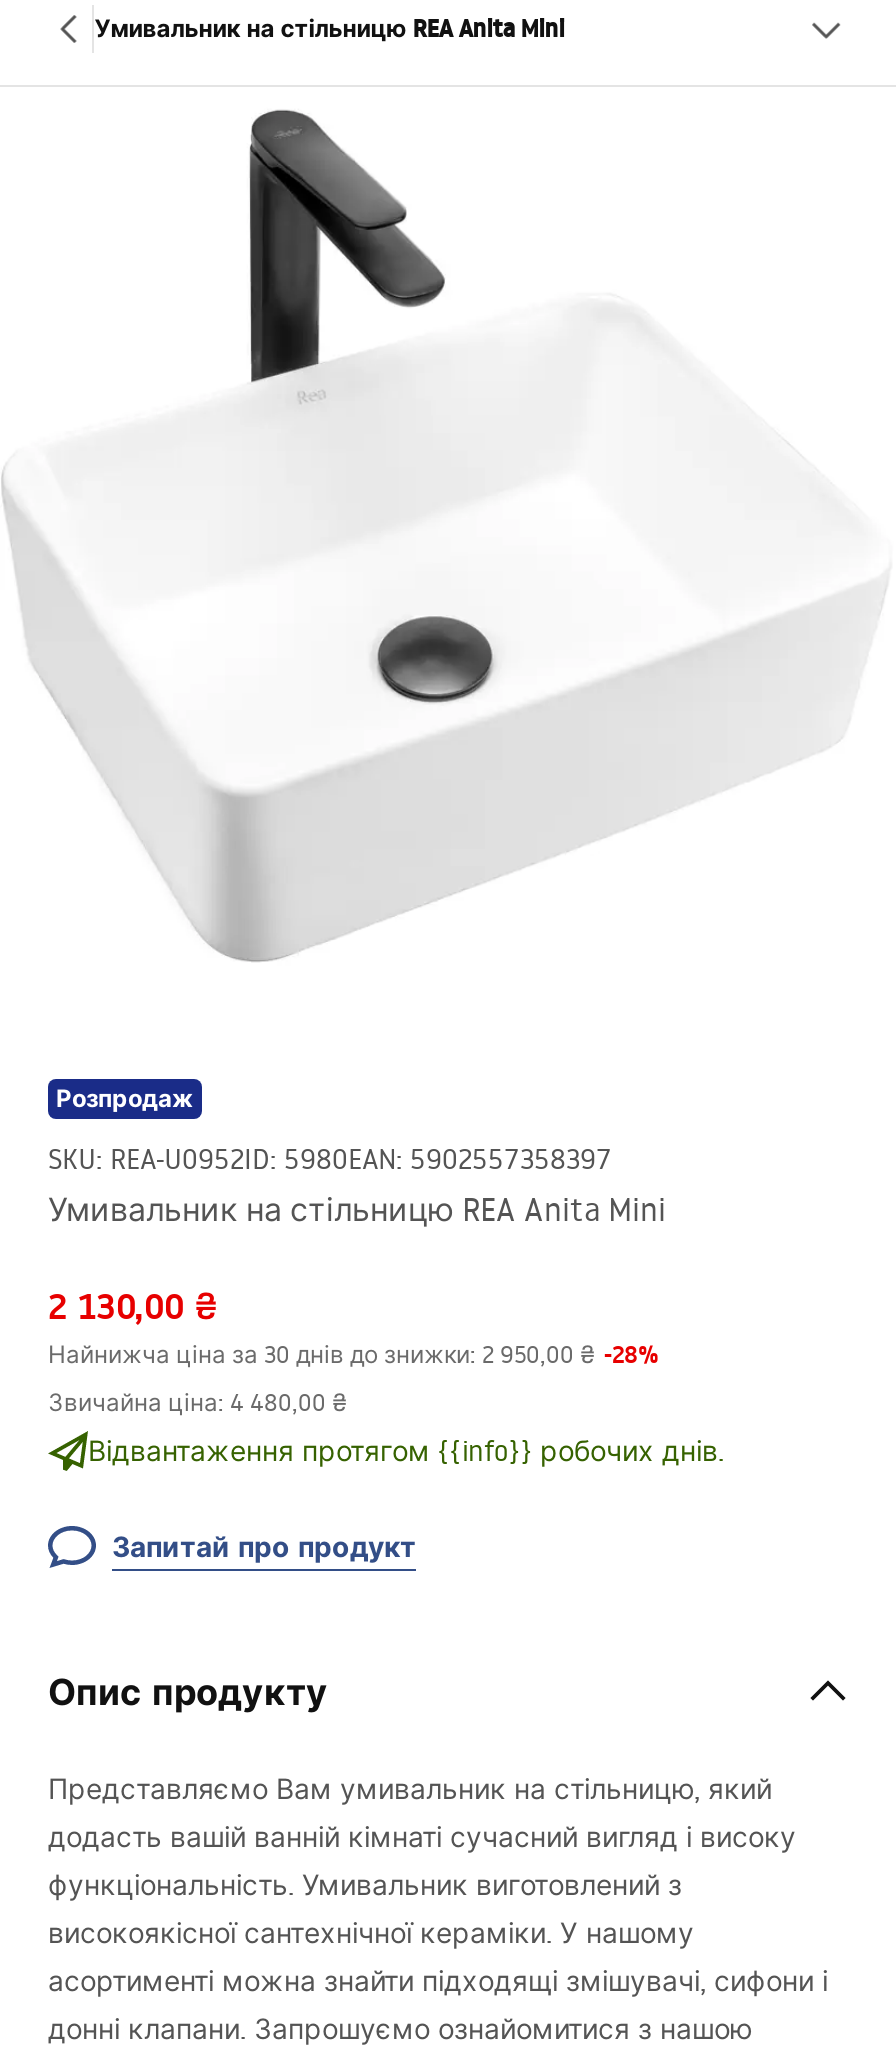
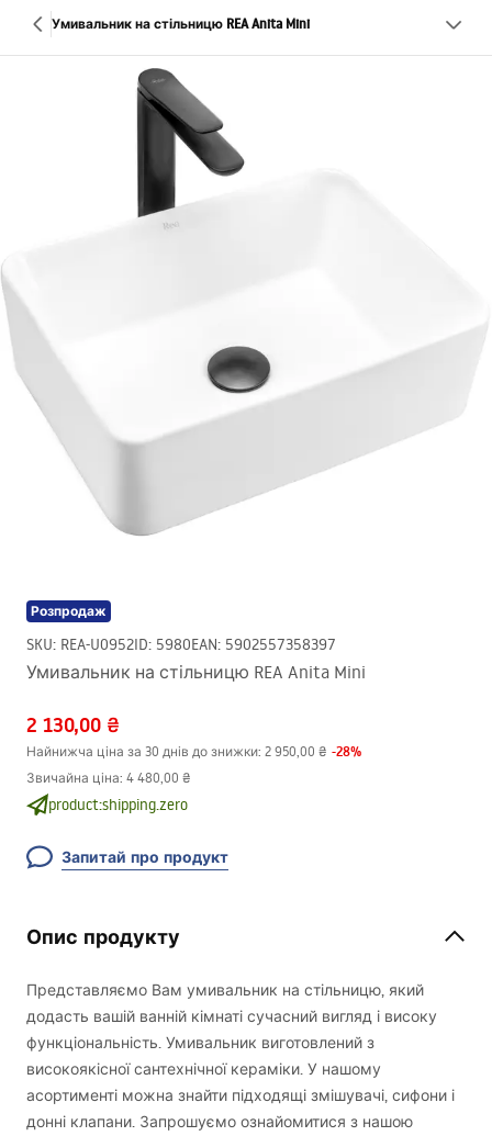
[88,1433,724,1469] Відвантаження протягом {{info}} робочих днів. -> [48,795,188,814] product:shipping.zero

